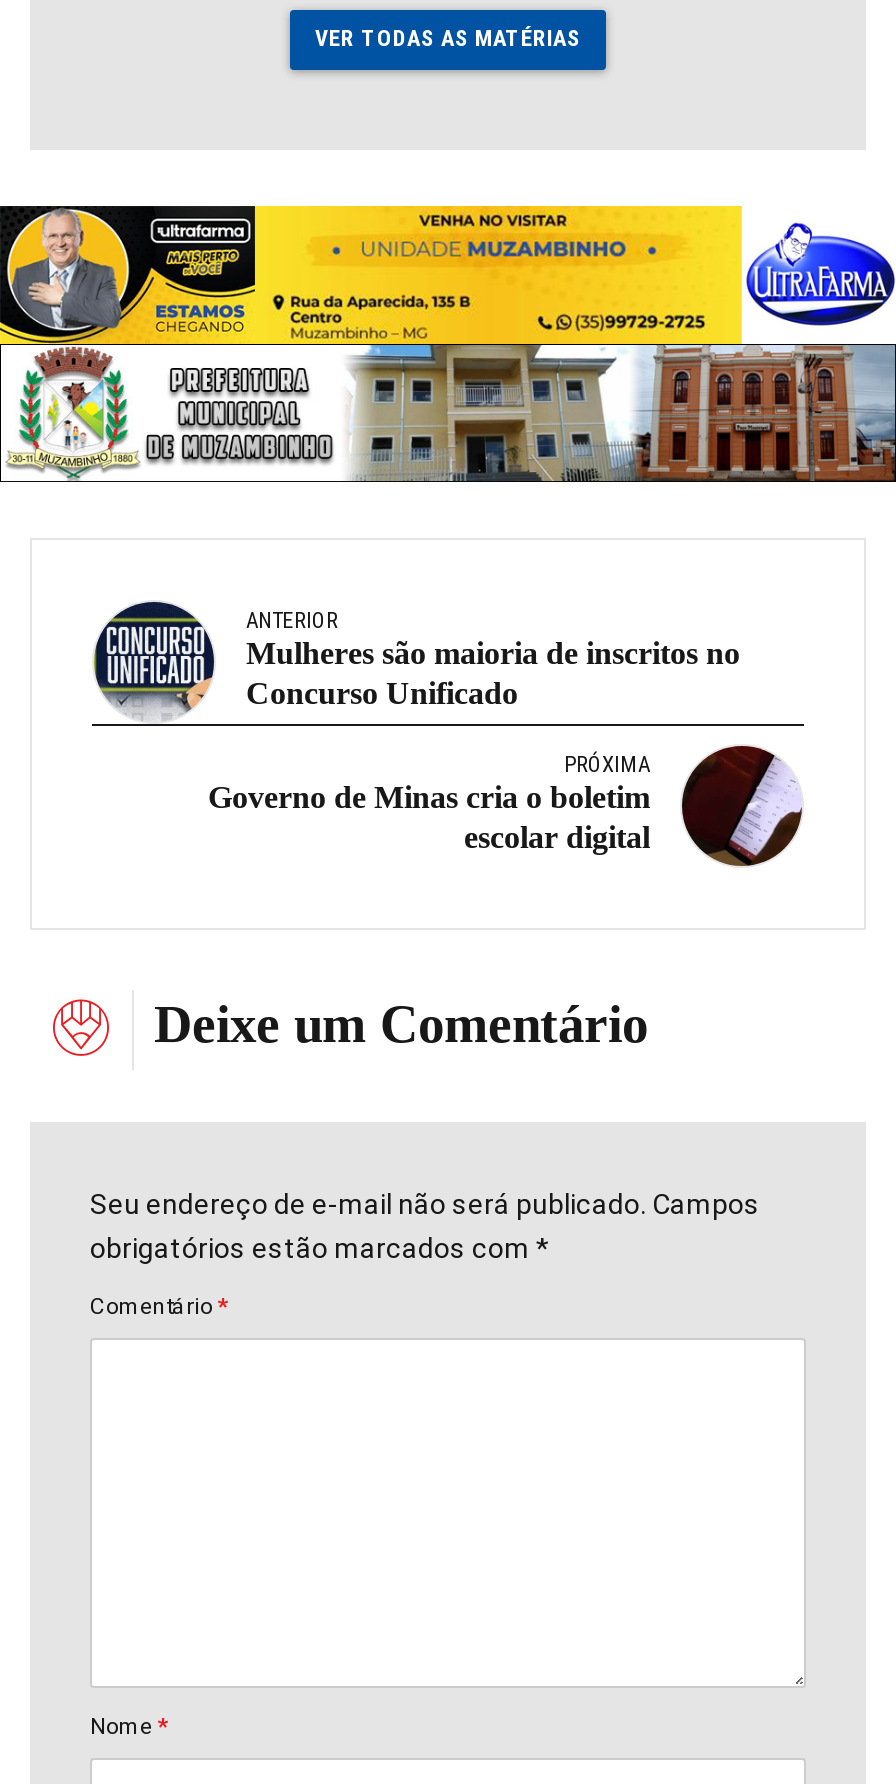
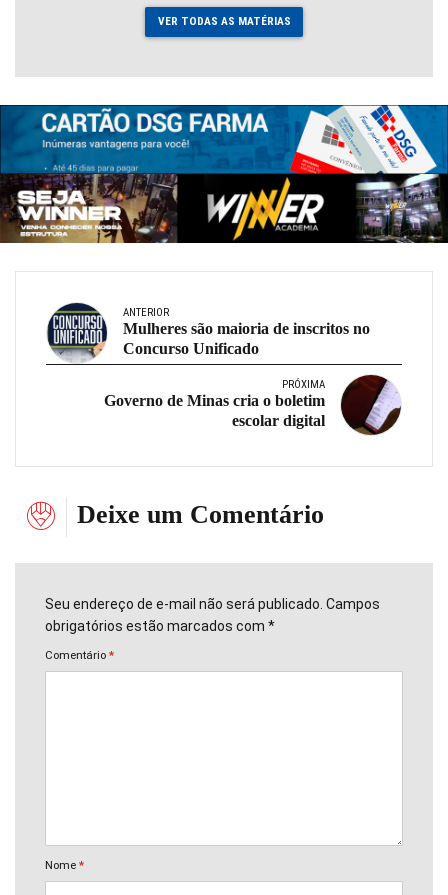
[6,204,890,484] [image] -> [3,104,445,244] [image]

